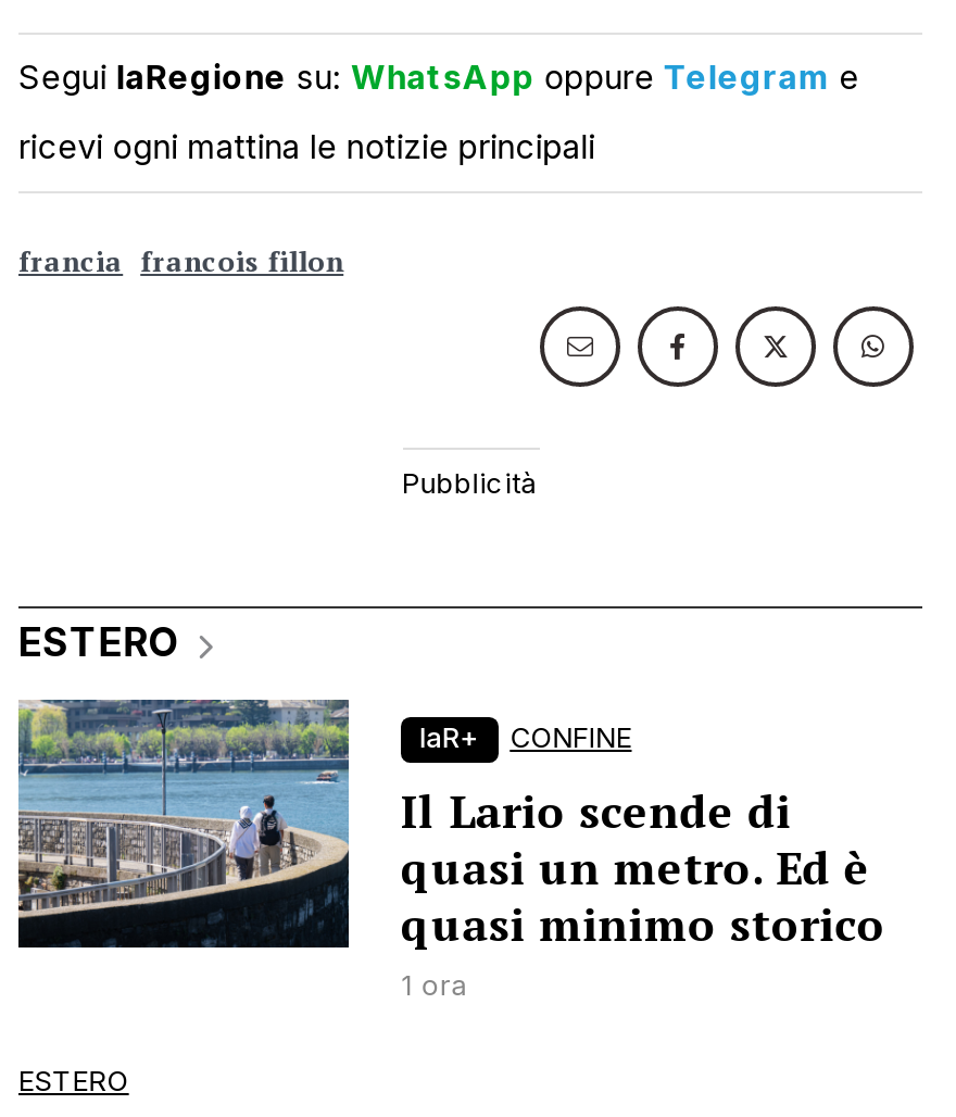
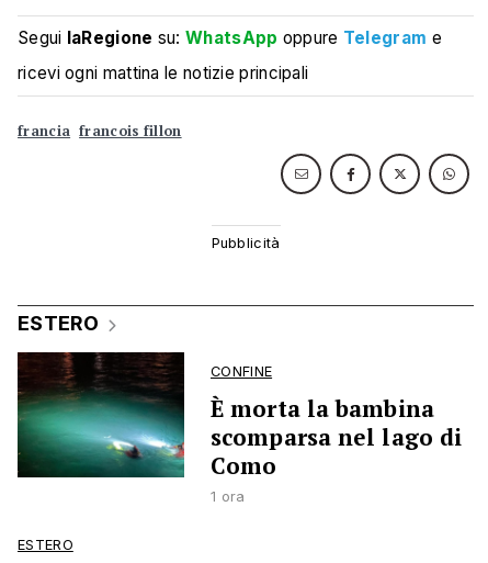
[16,698,885,955] [image] | Il Lario scende di | quasi un metro. Ed è | quasi minimo storico -> [16,351,462,481] [image] | È morta la bambina | scomparsa nel lago di | Como
[419,722,480,755] laR+ -> none

